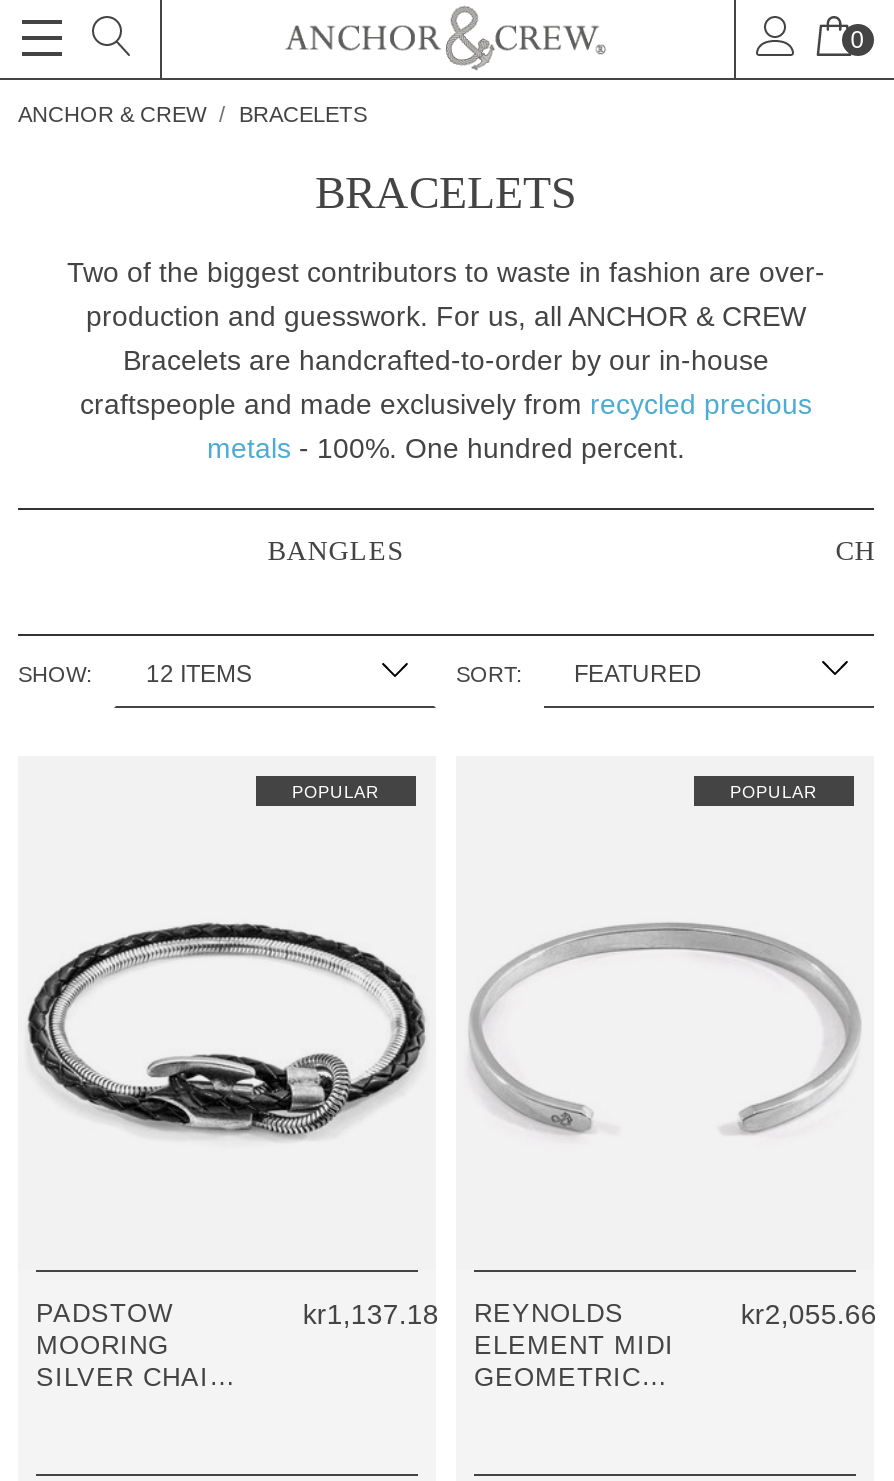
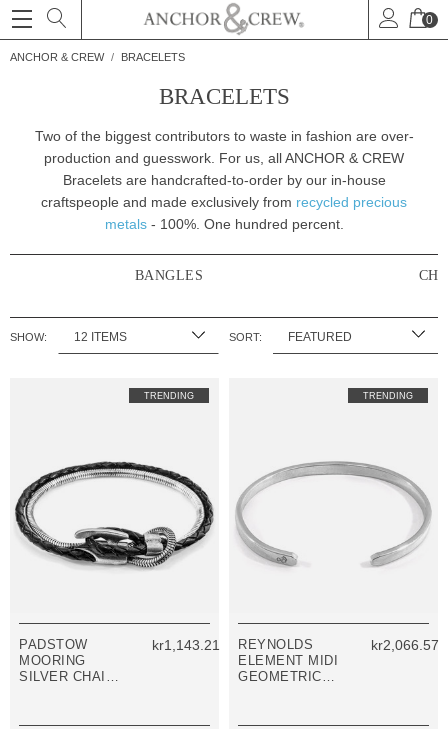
[292,782,380,802] POPULAR -> [144,391,194,401] TRENDING
[730,782,818,802] POPULAR -> [363,391,413,401] TRENDING
[303,1297,624,1329] kr1,137.18 REYNOLDS -> [152,637,313,653] kr1,143.21 REYNOLDS
[741,1297,877,1329] kr2,055.66 -> [371,637,439,653] kr2,066.57

